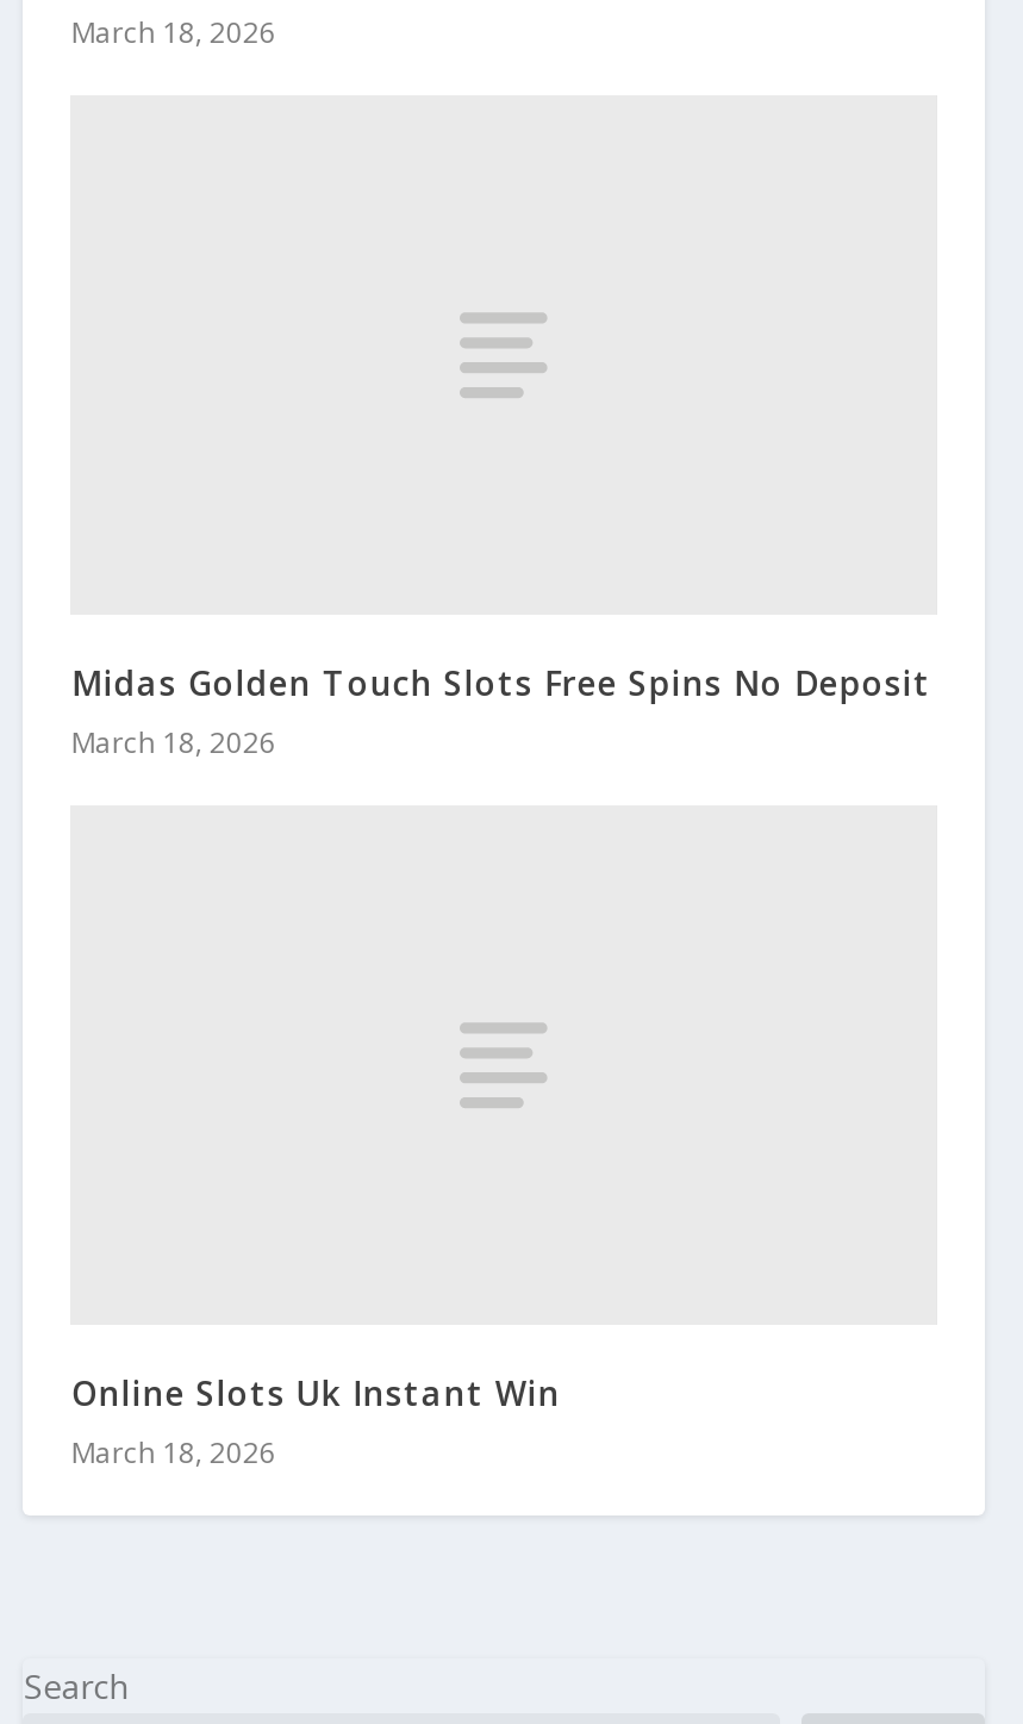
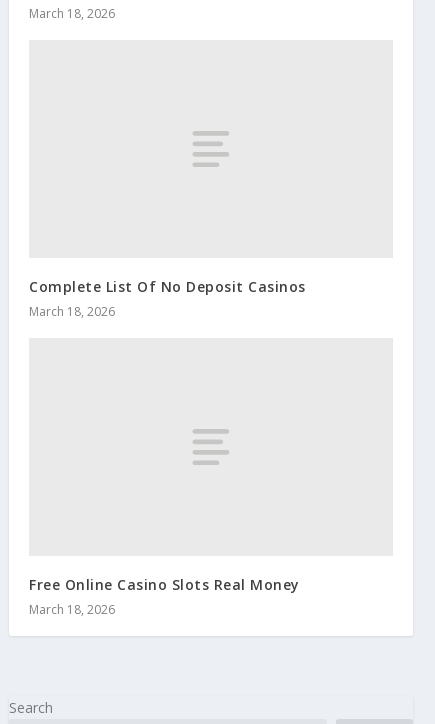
[71,661,931,706] Midas Golden Touch Slots Free Spins No Deposit -> [29,277,306,296] Complete List Of No Deposit Casinos
[71,1370,561,1415] Online Slots Uk Instant Win -> [29,575,300,594] Free Online Casino Slots Real Money

